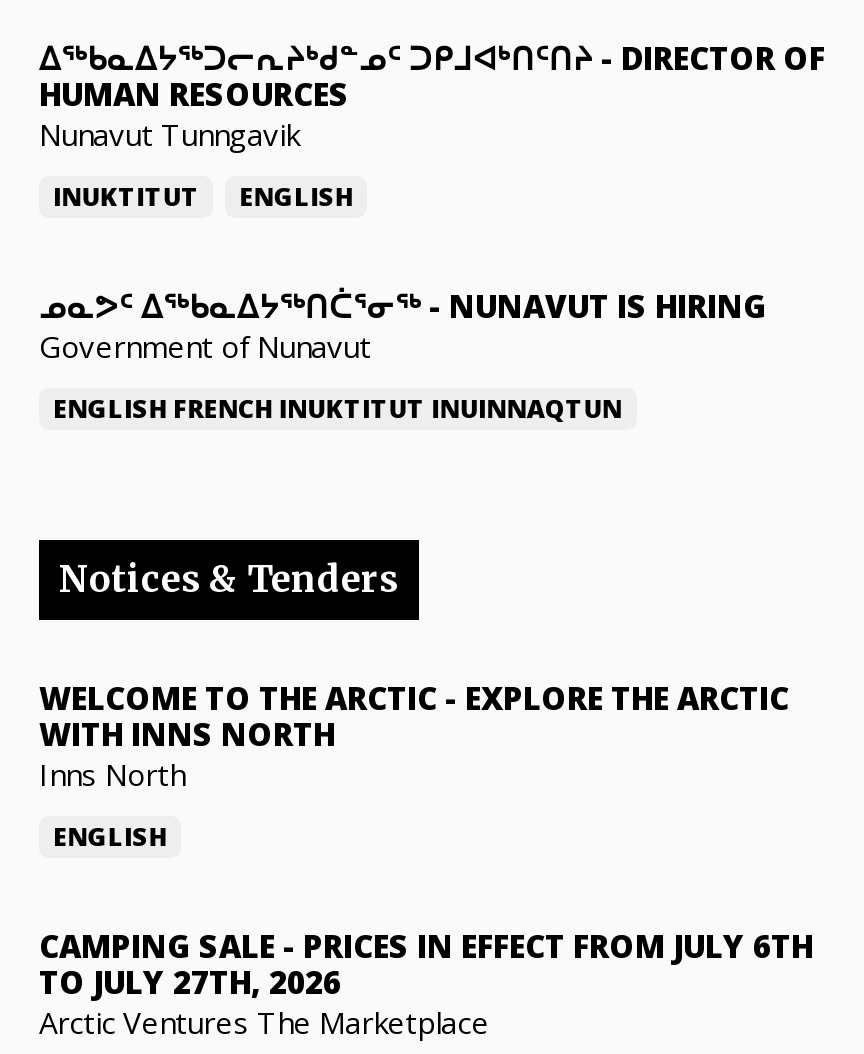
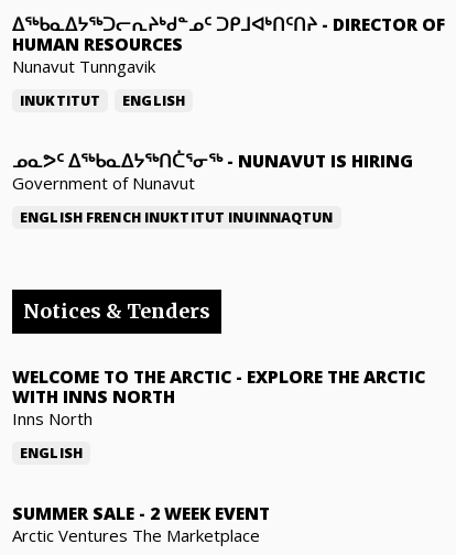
[39,925,813,1005] CAMPING SALE - PRICES IN EFFECT FROM JULY 6TH | TO JULY 27TH, 2026 -> [12,501,270,525] SUMMER SALE - 2 WEEK EVENT

